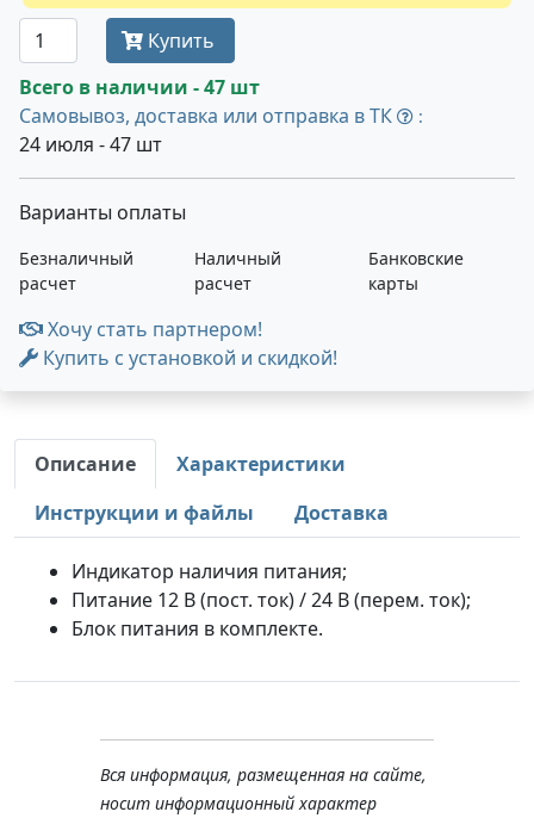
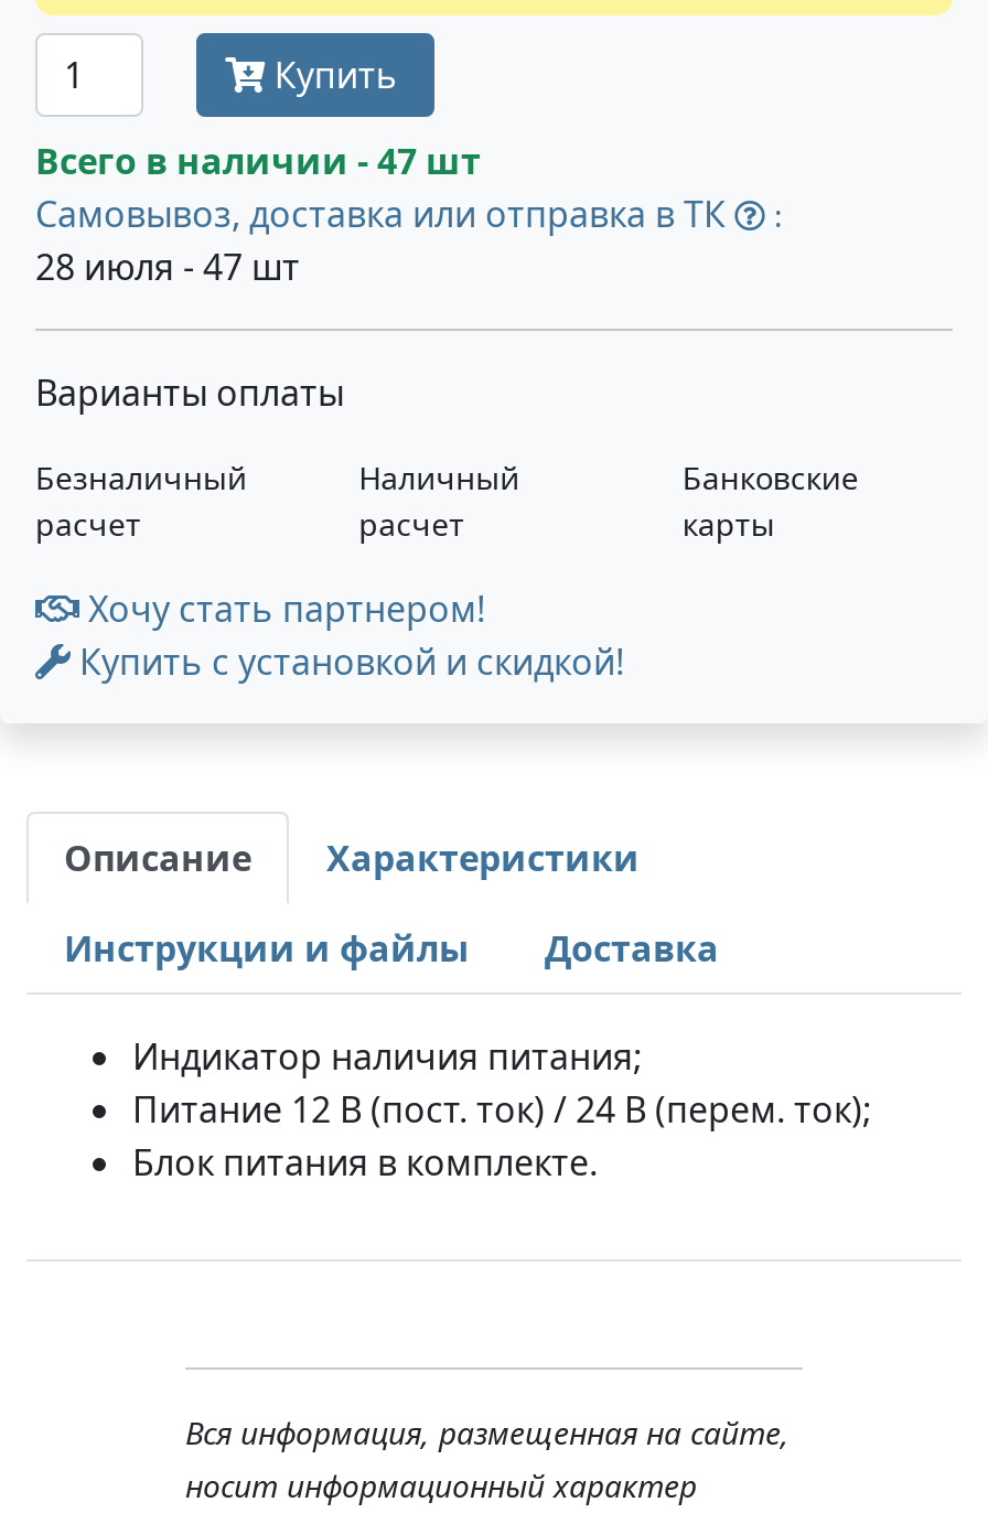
[19,131,162,157] 24 июля - 47 шт -> [35,243,300,291] 28 июля - 47 шт

